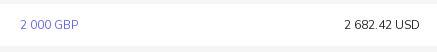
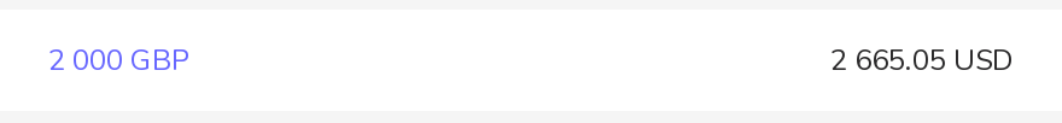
[344,17,420,33] 2 682.42 USD -> [830,41,1014,80] 2 665.05 USD

